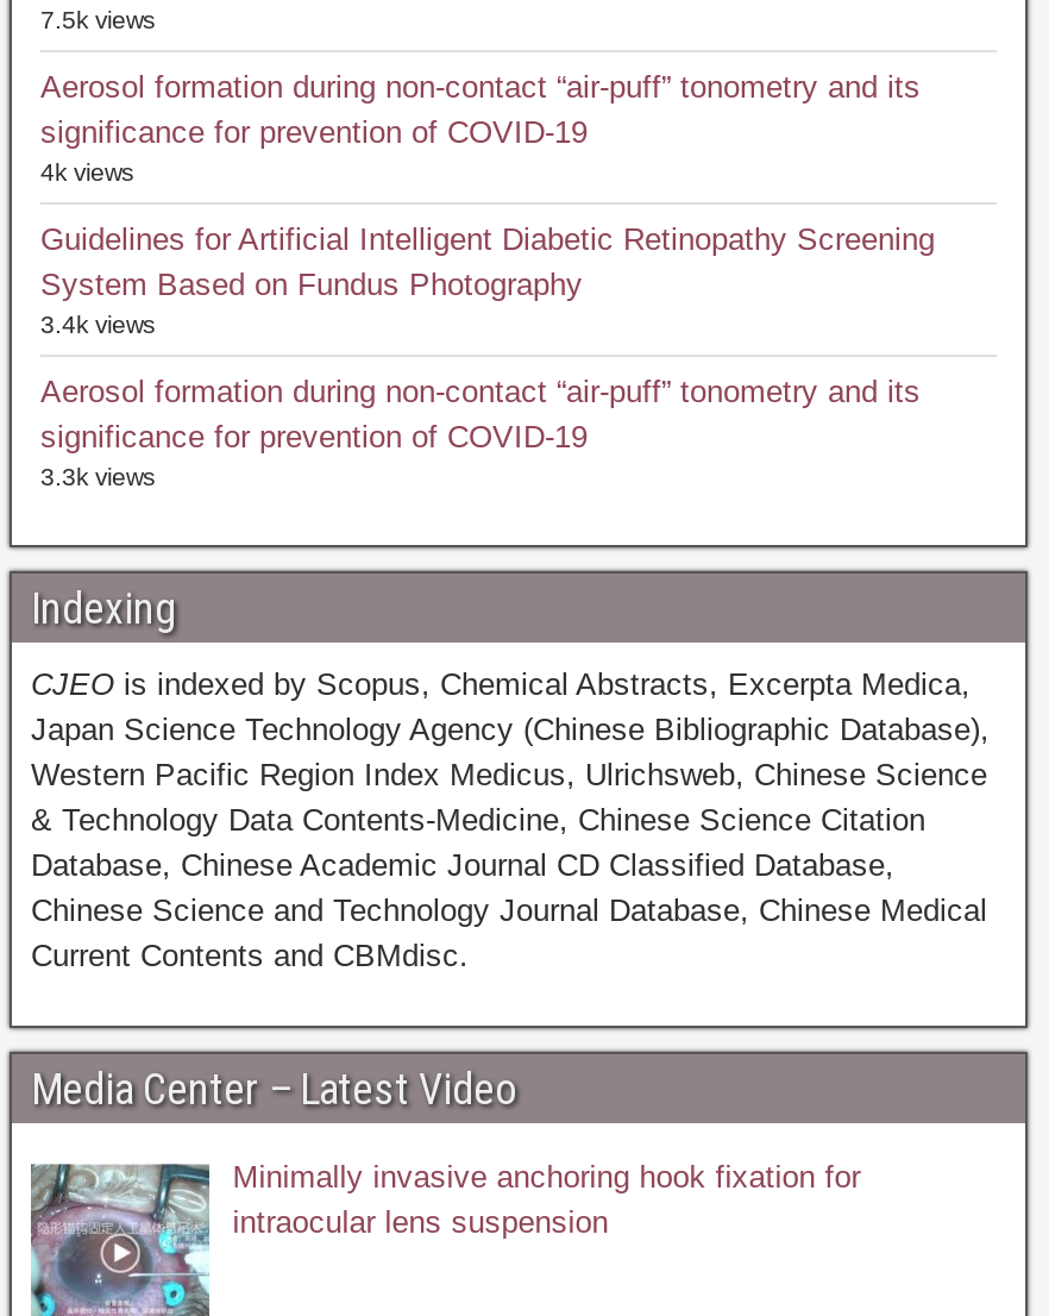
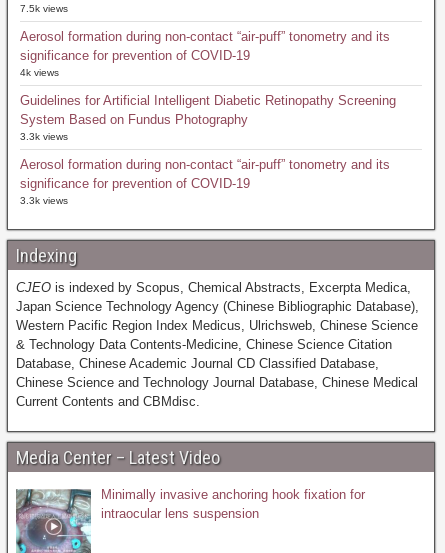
[40,312,155,338] 3.4k views -> [20,131,68,142] 3.3k views

